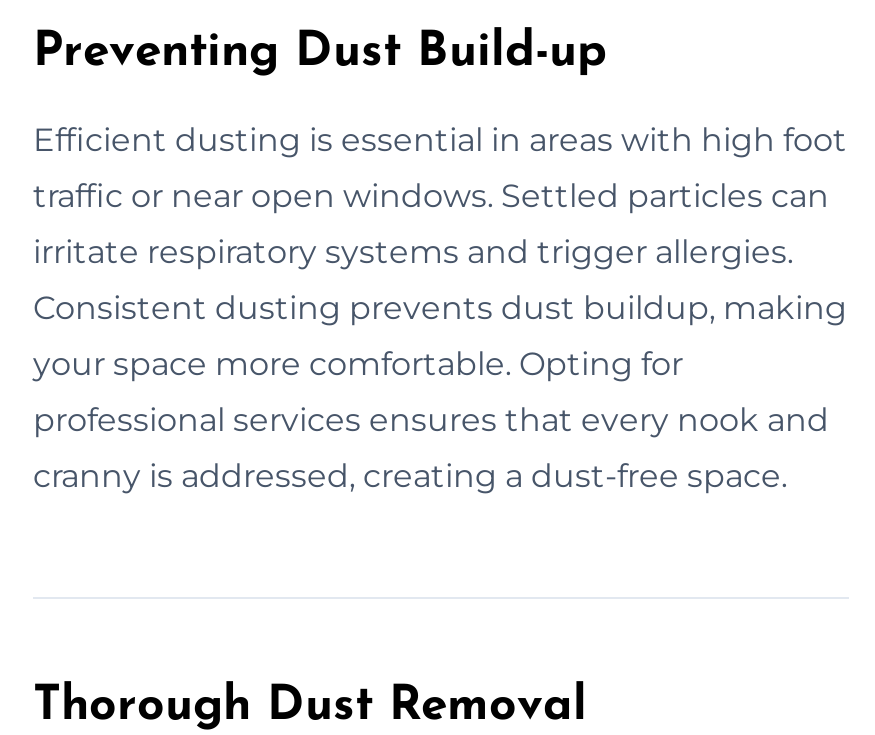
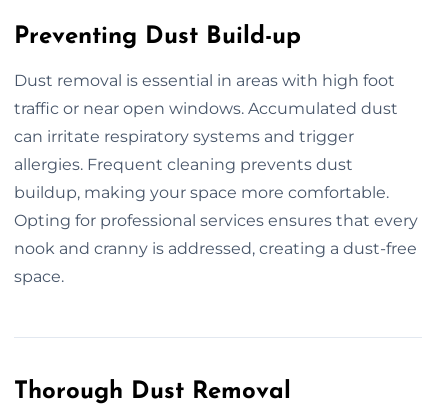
[33,120,847,494] Efficient dusting is essential in areas with high foot | traffic or near open windows. Settled particles can | irritate respiratory systems and trigger allergies. | Consistent dusting prevents dust buildup, making | your space more comfortable. Opting for | professional services ensures that every nook and | cranny is addressed, creating a dust-free space. -> [14,71,418,286] Dust removal is essential in areas with high foot | traffic or near open windows. Accumulated dust | can irritate respiratory systems and trigger | allergies. Frequent cleaning prevents dust | buildup, making your space more comfortable. | Opting for professional services ensures that every | nook and cranny is addressed, creating a dust-free | space.

